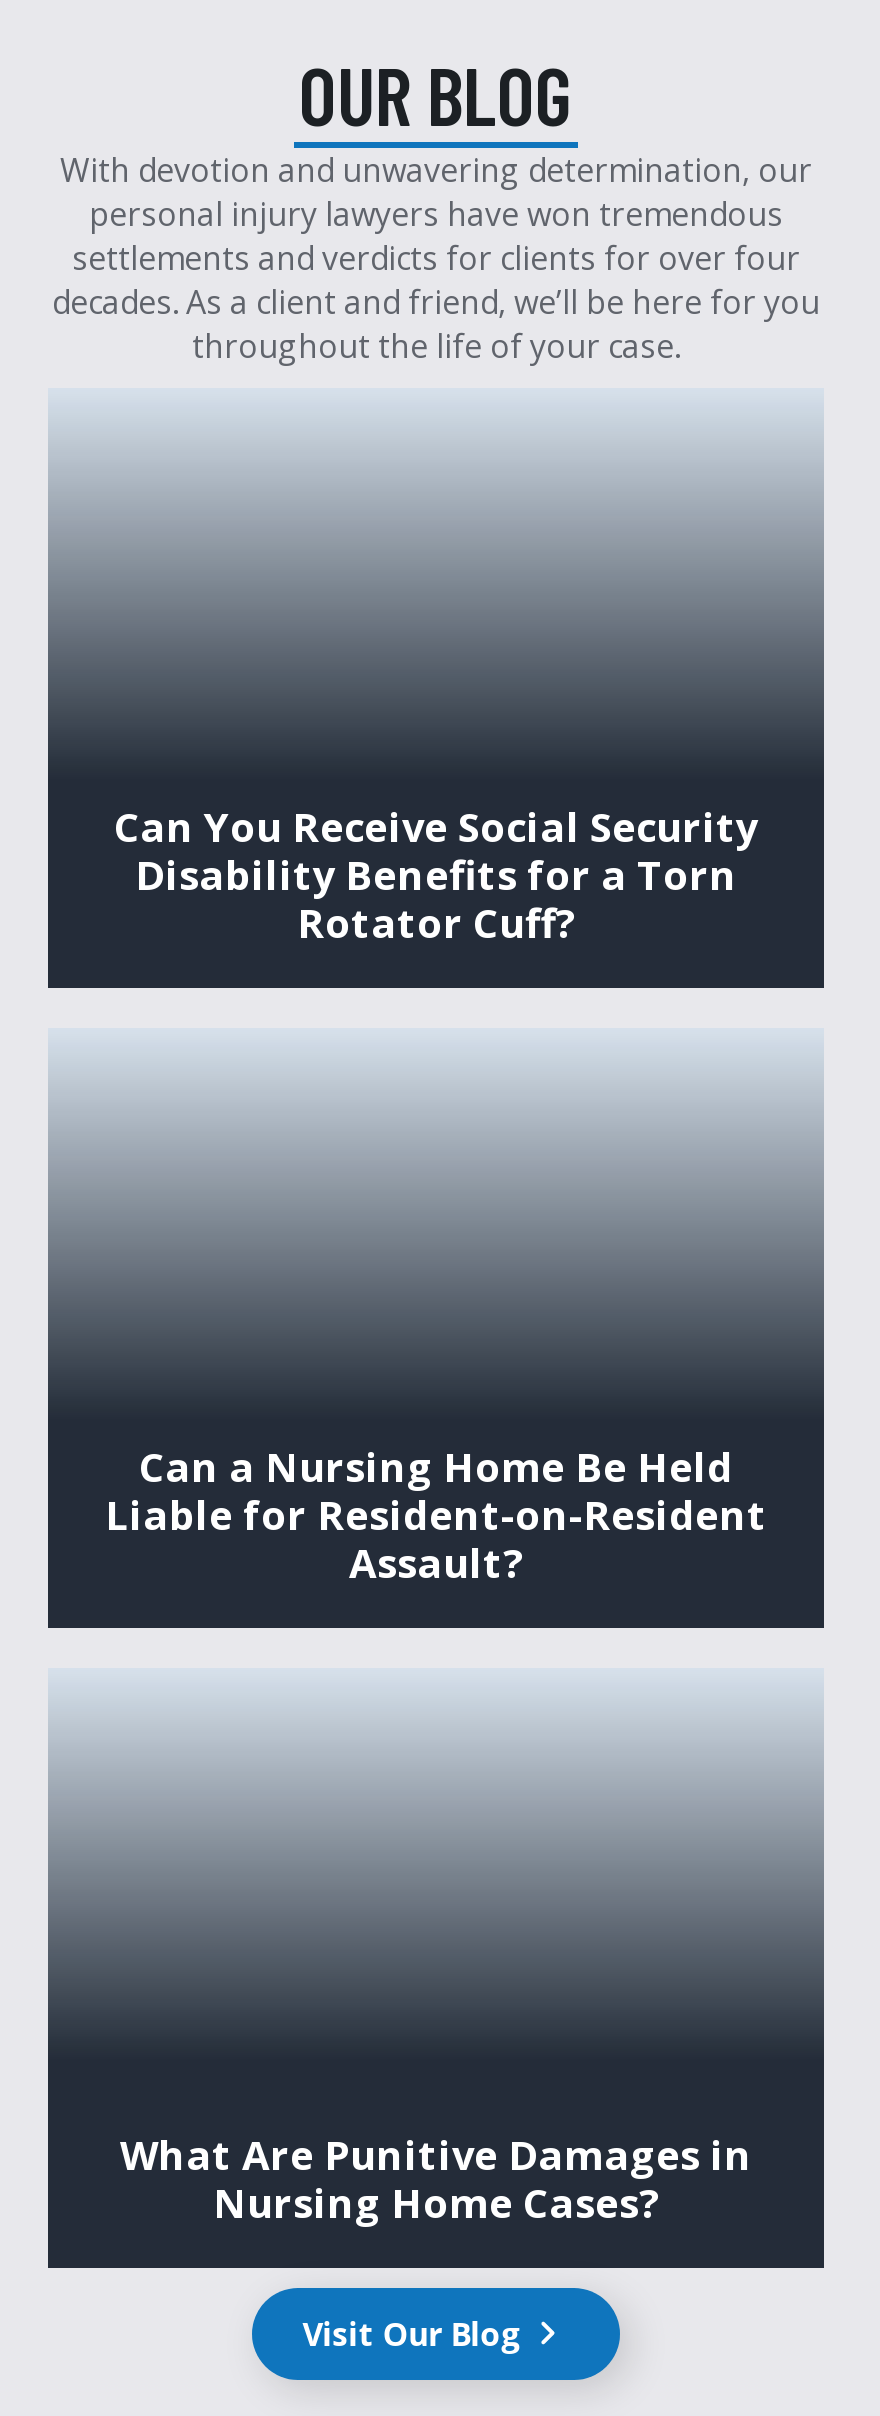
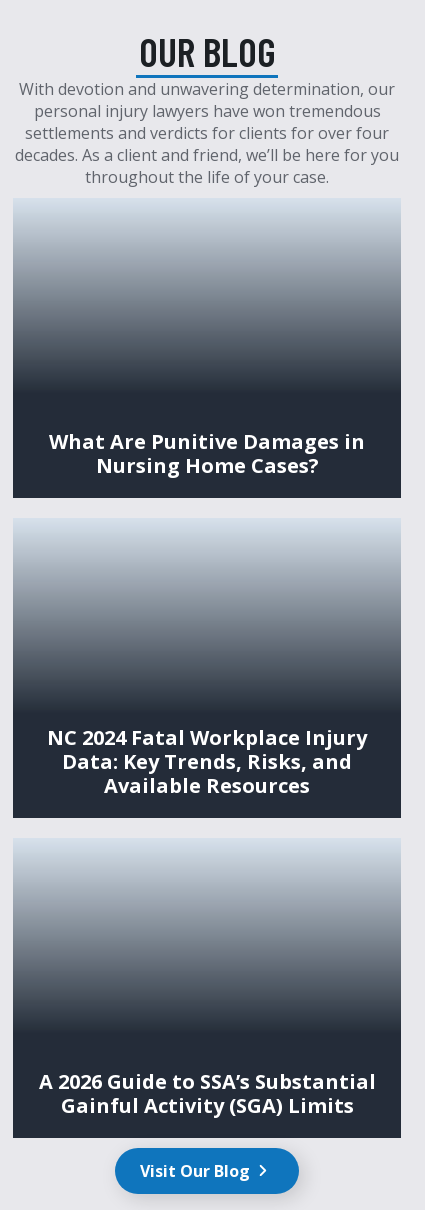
[114,799,758,949] Can You Receive Social Security | Disability Benefits for a Torn | Rotator Cuff? -> none
[105,1439,767,1589] Can a Nursing Home Be Held | Liable for Resident-on-Resident | Assault? -> none
moved [120,2127,752,2229] -> [49,428,365,479]: What Are Punitive Damages in | Nursing Home Cases?
none -> [38,1068,375,1119] A 2026 Guide to SSA’s Substantial | Gainful Activity (SGA) Limits
none -> [47,724,367,799] NC 2024 Fatal Workplace Injury | Data: Key Trends, Risks, and | Available Resources

